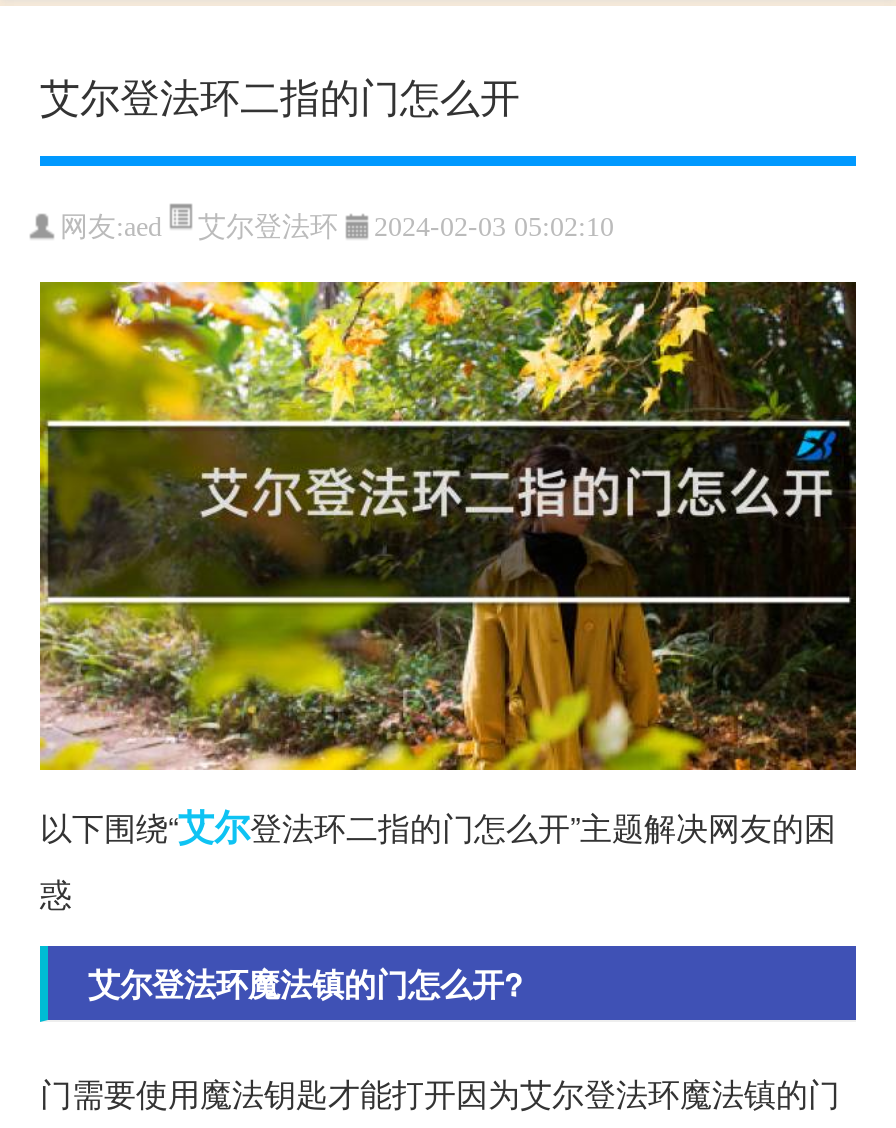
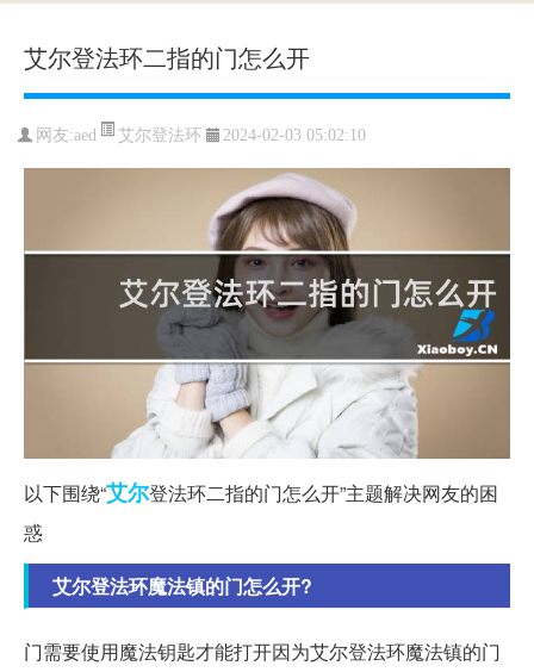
[38,280,858,772] [image] -> [23,167,511,460] [image]

